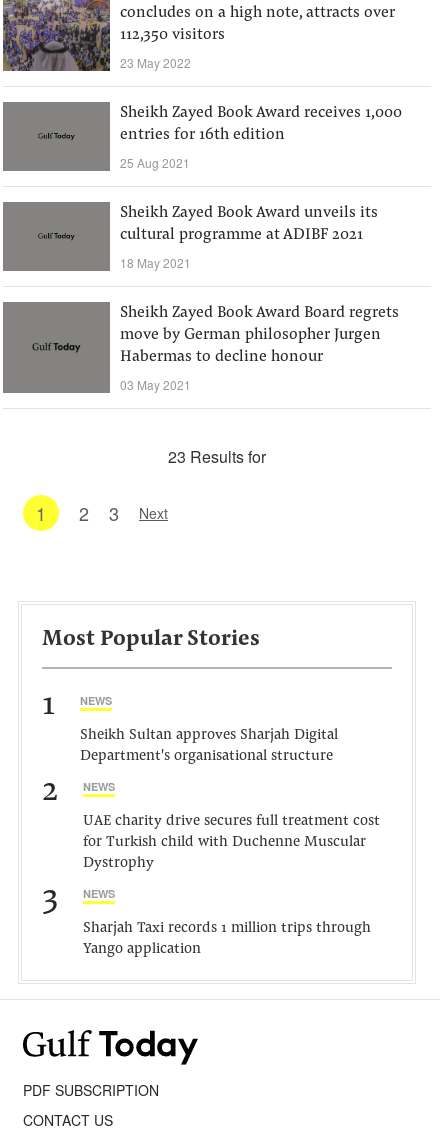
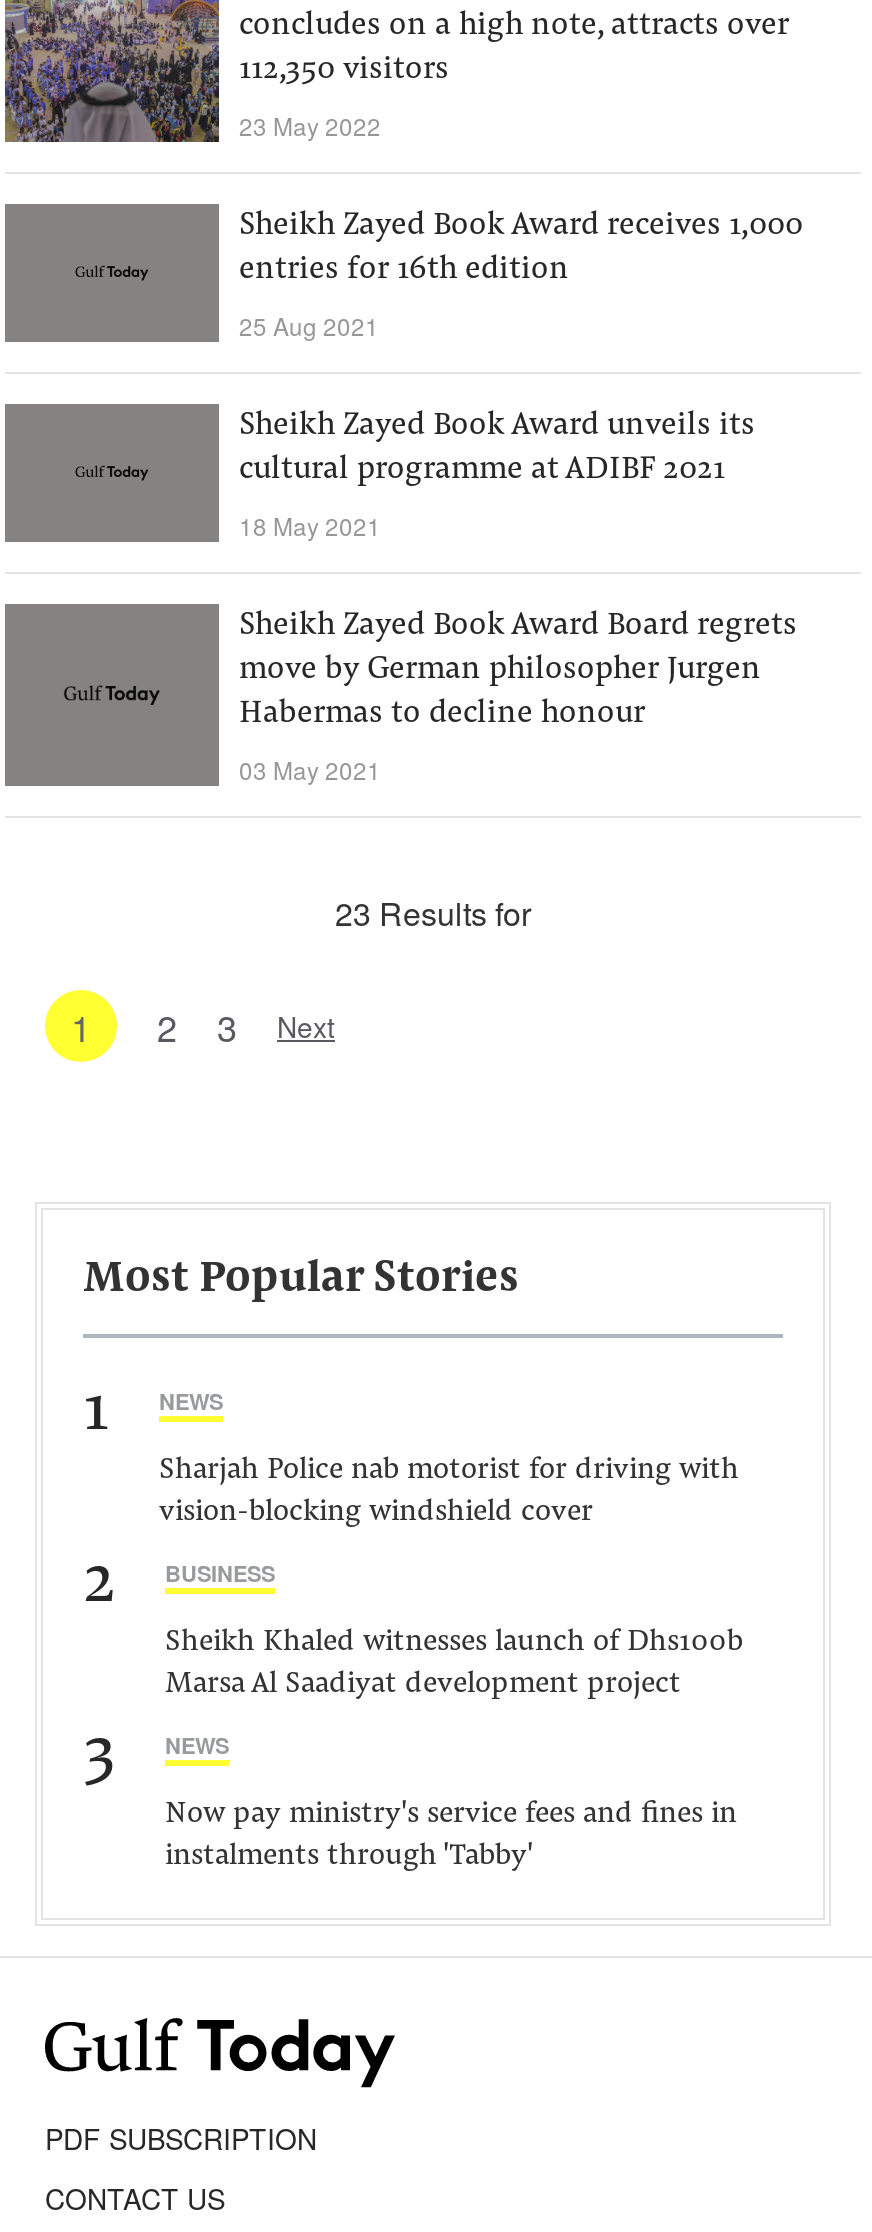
[80,728,338,764] Sheikh Sultan approves Sharjah Digital | Department's organisational structure -> [159,1456,739,1528] Sharjah Police nab motorist for driving with | vision-blocking windshield cover
[83,779,115,794] NEWS -> [165,1558,275,1588] BUSINESS
[83,814,380,871] UAE charity drive secures full treatment cost | for Turkish child with Duchenne Muscular | Dystrophy -> [165,1628,743,1700] Sheikh Khaled witnesses launch of Dhs100b | Marsa Al Saadiyat development project
[83,921,371,957] Sharjah Taxi records 1 million trips through | Yango application -> [165,1800,737,1872] Now pay ministry's service fees and fines in | instalments through 'Tabby'

